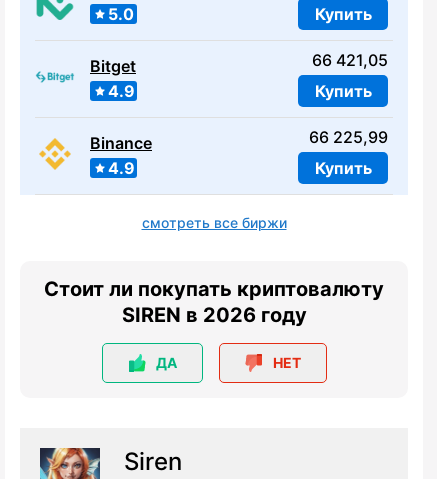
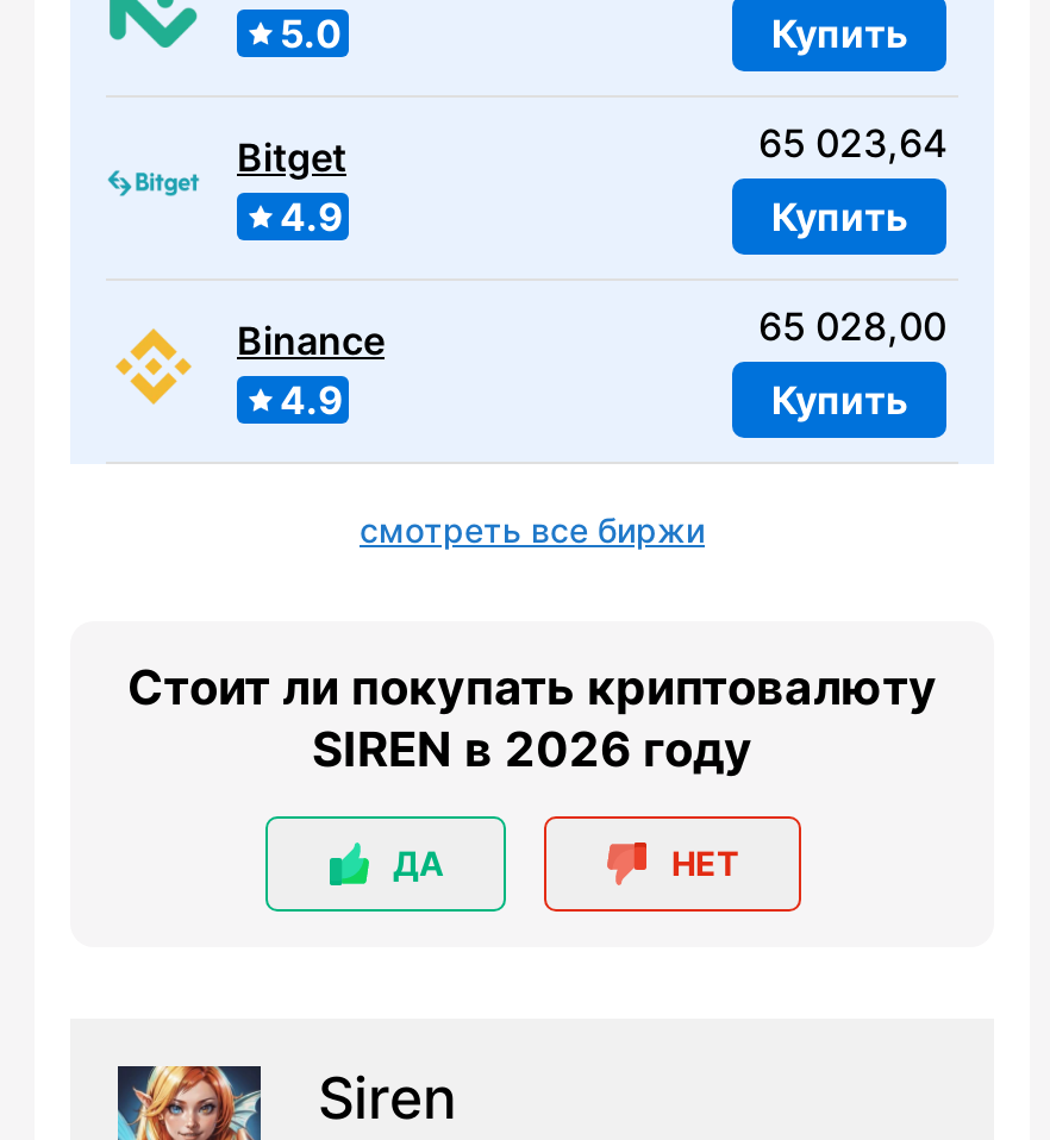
[312,49,388,69] 66 421,05 -> [758,118,946,165] 65 023,64
[309,126,388,146] 66 225,99 -> [758,301,946,349] 65 028,00

